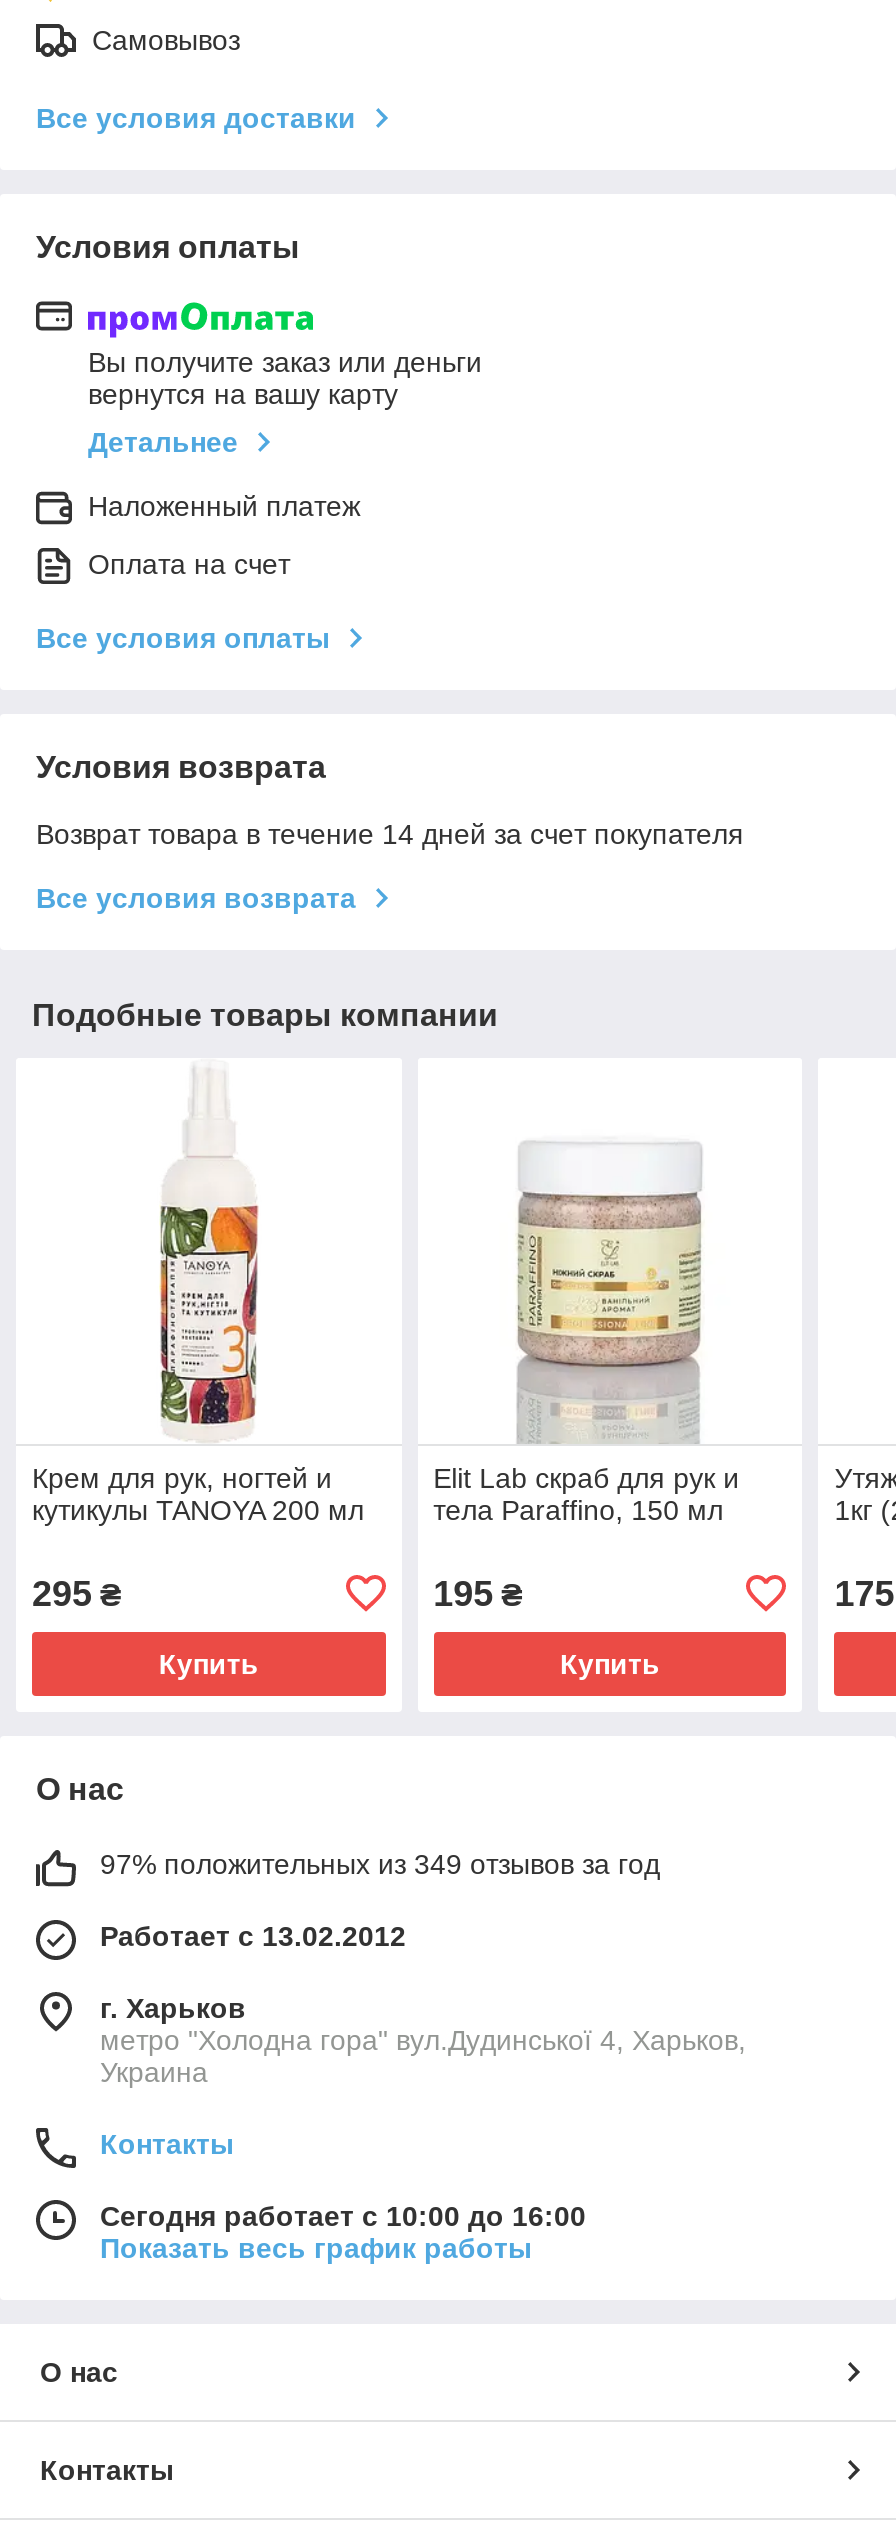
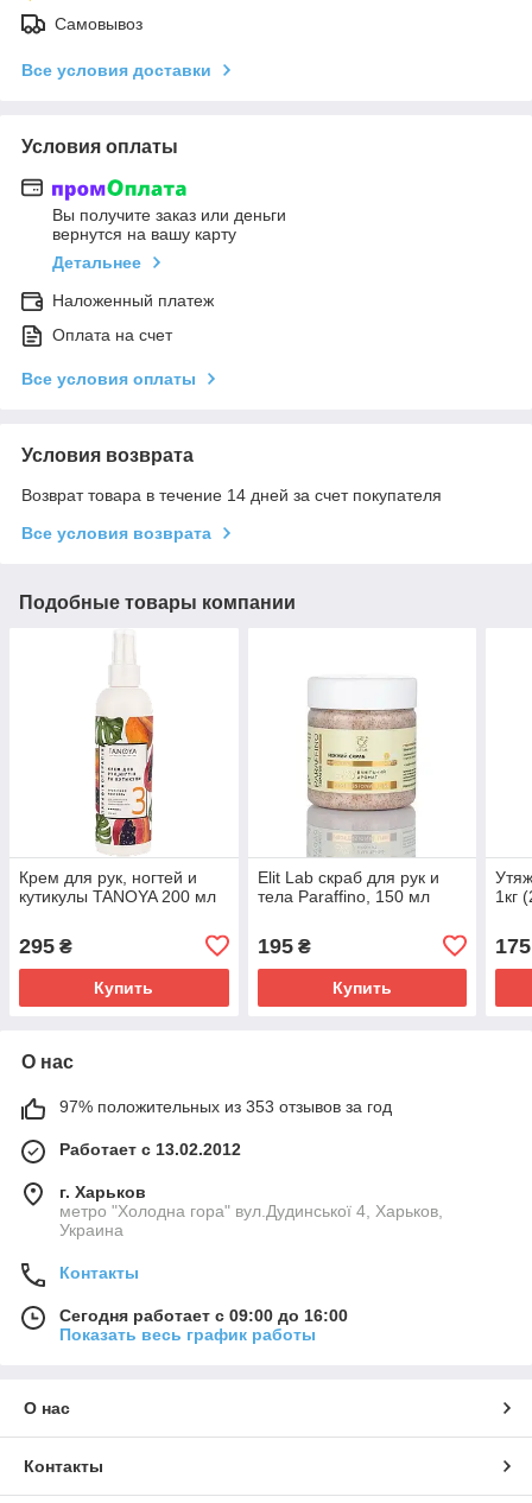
[100,1848,660,1880] 97% положительных из 349 отзывов за год -> [59,1097,392,1116] 97% положительных из 353 отзывов за год
[100,2200,586,2232] Сегодня работает с 10:00 до 16:00 -> [59,1306,348,1325] Сегодня работает с 09:00 до 16:00

